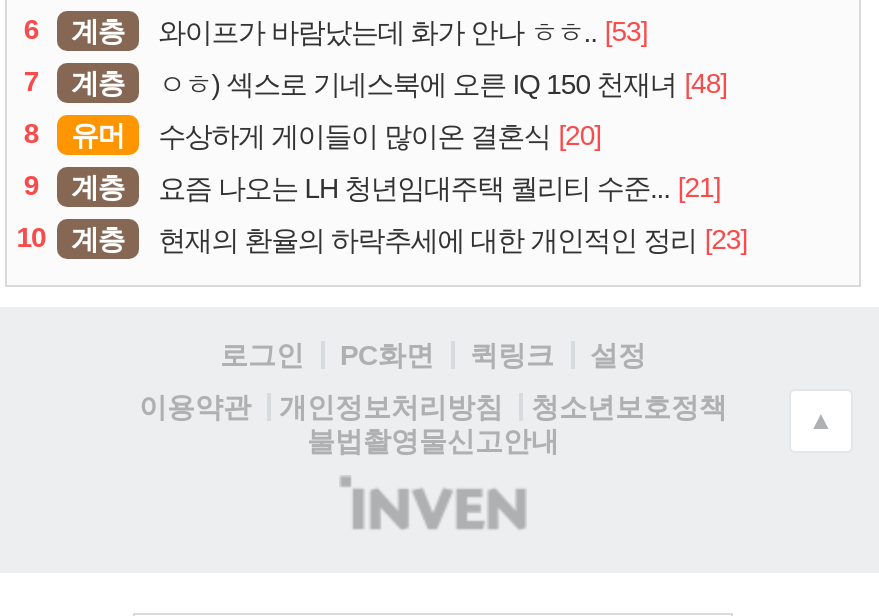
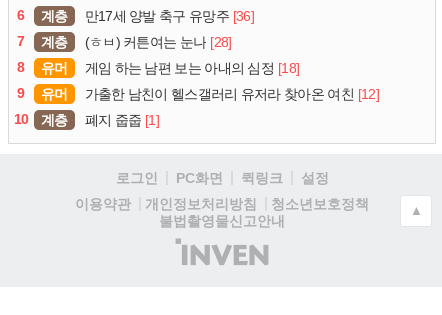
[158,15,647,48] 와이프가 바람났는데 화가 안나 ㅎㅎ.. [53] -> [85,8,254,24] 만17세 양발 축구 유망주 [36]
[158,67,727,100] ㅇㅎ) 섹스로 기네스북에 오른 IQ 150 천재녀 [48] -> [85,34,231,50] (ㅎㅂ) 커튼여는 눈나 [28]
[158,119,601,152] 수상하게 게이들이 많이온 결혼식 [20] -> [85,60,299,76] 게임 하는 남편 보는 아내의 심정 [18]
[71,171,720,204] 계층 | 요즘 나오는 LH 청년임대주택 퀄리티 수준... [21] -> [41,86,379,102] 유머 | 가출한 남친이 헬스갤러리 유저라 찾아온 여친 [12]
[158,223,747,256] 현재의 환율의 하락추세에 대한 개인적인 정리 [23] -> [85,112,159,128] 폐지 줍줍 [1]

